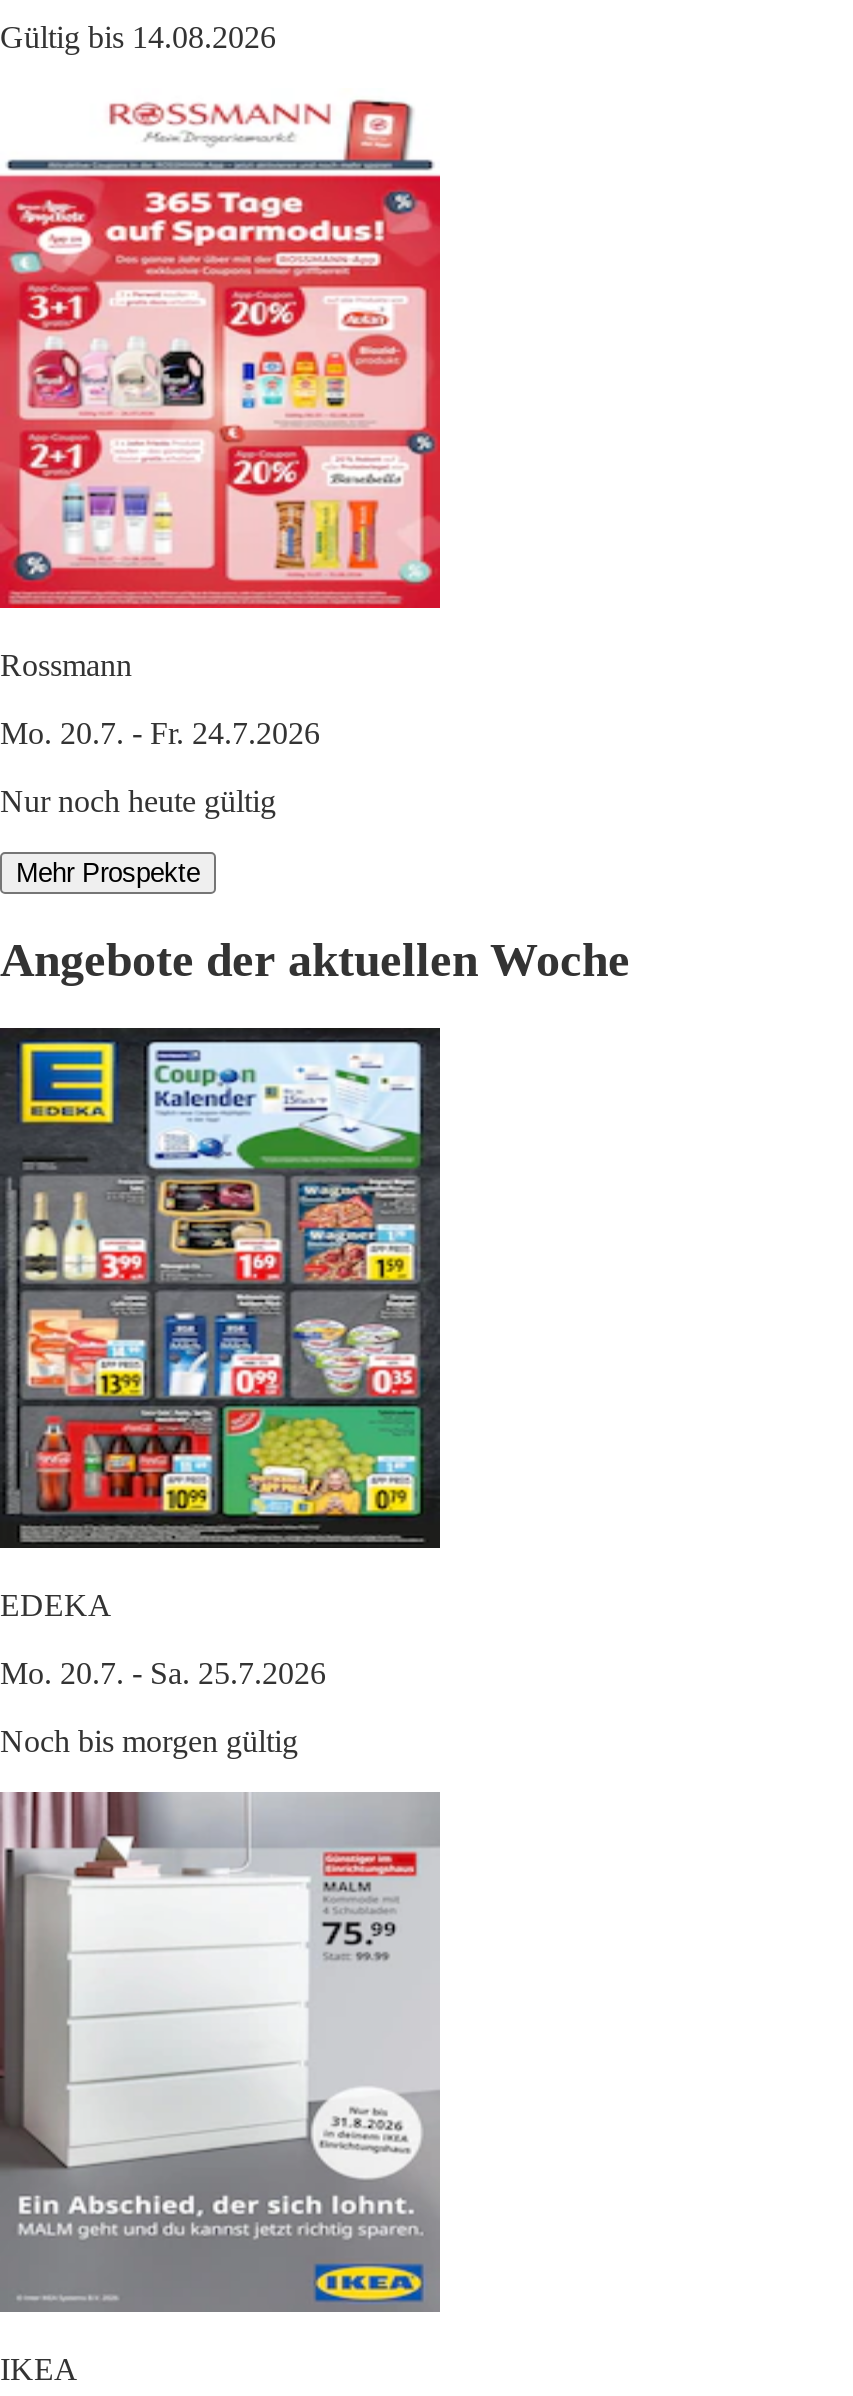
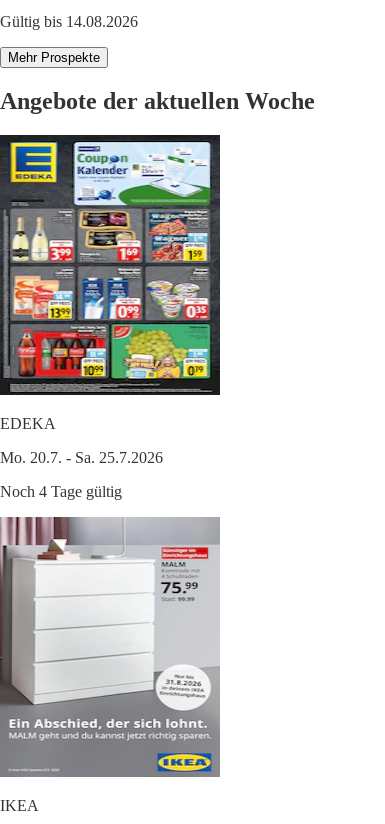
[0,98,442,818] [image] | Rossmann | Mo. 20.7. - Fr. 24.7.2026 | Nur noch heute gültig -> none
[0,1724,298,1758] Noch bis morgen gültig -> [0,483,122,500] Noch 4 Tage gültig

